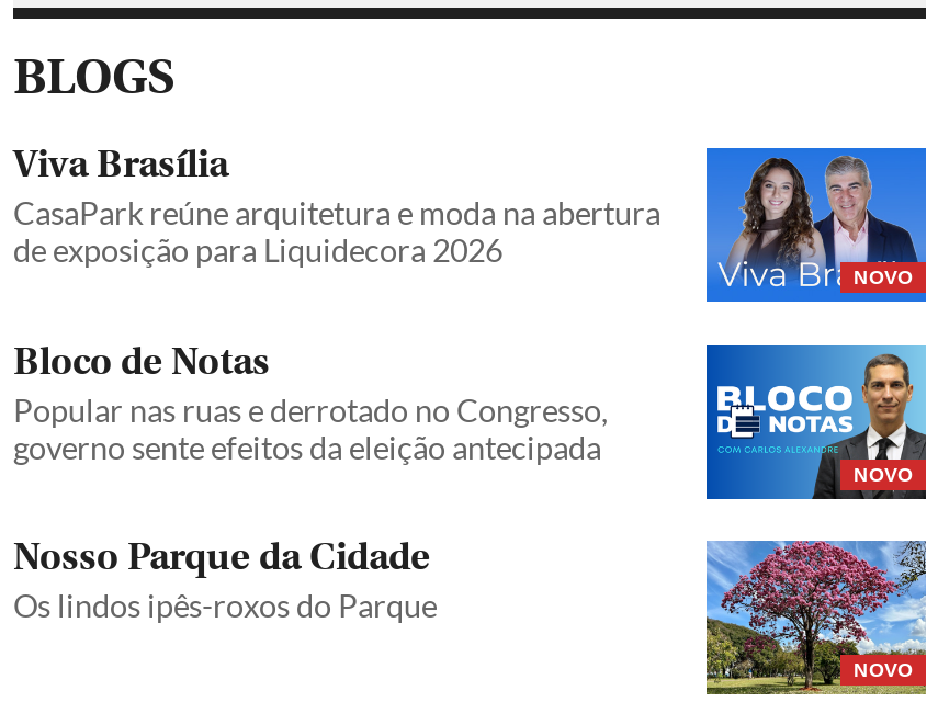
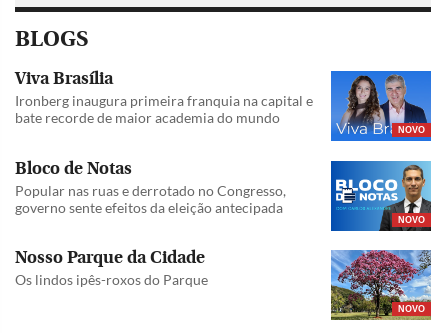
[13,195,660,270] CasaPark reúne arquitetura e moda na abertura | de exposição para Liquidecora 2026 -> [15,92,313,126] Ironberg inaugura primeira franquia na capital e | bate recorde de maior academia do mundo

